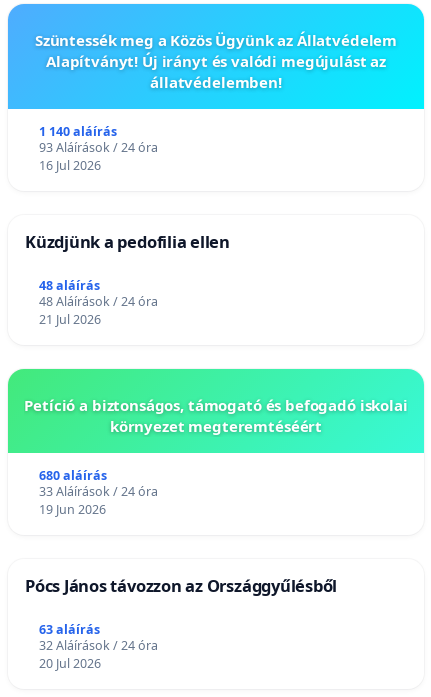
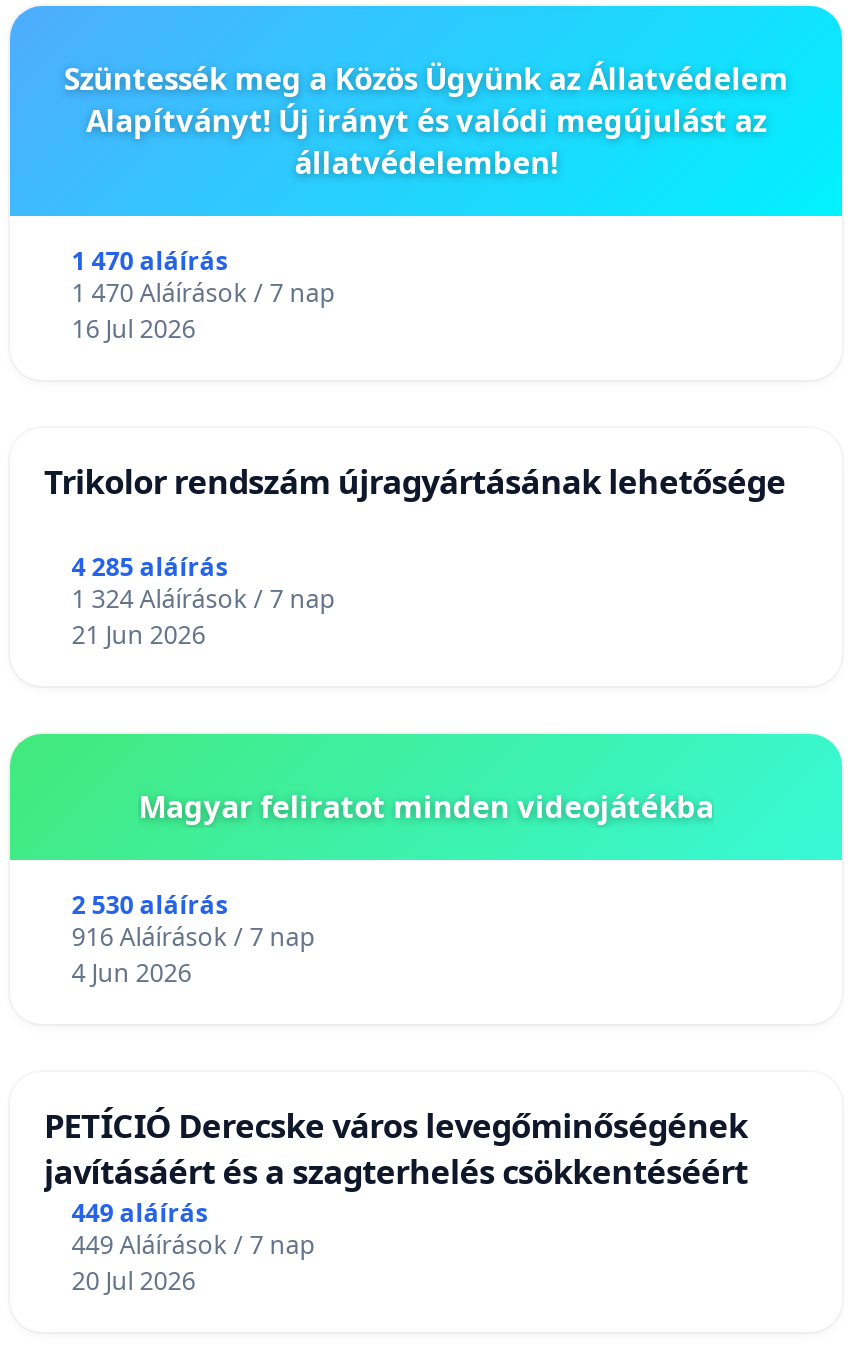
[39,123,117,140] 1 140 aláírás -> [72,243,228,277] 1 470 aláírás
[39,139,158,156] 93 Aláírások / 24 óra -> [72,275,336,309] 1 470 Aláírások / 7 nap
[25,230,230,328] Küzdjünk a pedofilia ellen | 48 aláírás | 48 Aláírások / 24 óra | 21 Jul 2026 -> [44,457,786,653] Trikolor rendszám újragyártásának lehetősége | 4 285 aláírás | 1 324 Aláírások / 7 nap | 21 Jun 2026
[24,395,408,654] Petíció a biztonságos, támogató és befogadó iskolai | környezet megteremtéséért | 680 aláírás | 33 Aláírások / 24 óra | 19 Jun 2026 | Pócs János távozzon az Országgyűlésből | 63 aláírás | 32 Aláírások / 24 óra -> [44,787,748,1263] Magyar feliratot minden videojátékba | 2 530 aláírás | 916 Aláírások / 7 nap | 4 Jun 2026 | PETÍCIÓ Derecske város levegőminőségének | javításáért és a szagterhelés csökkentéséért | 449 aláírás | 449 Aláírások / 7 nap

